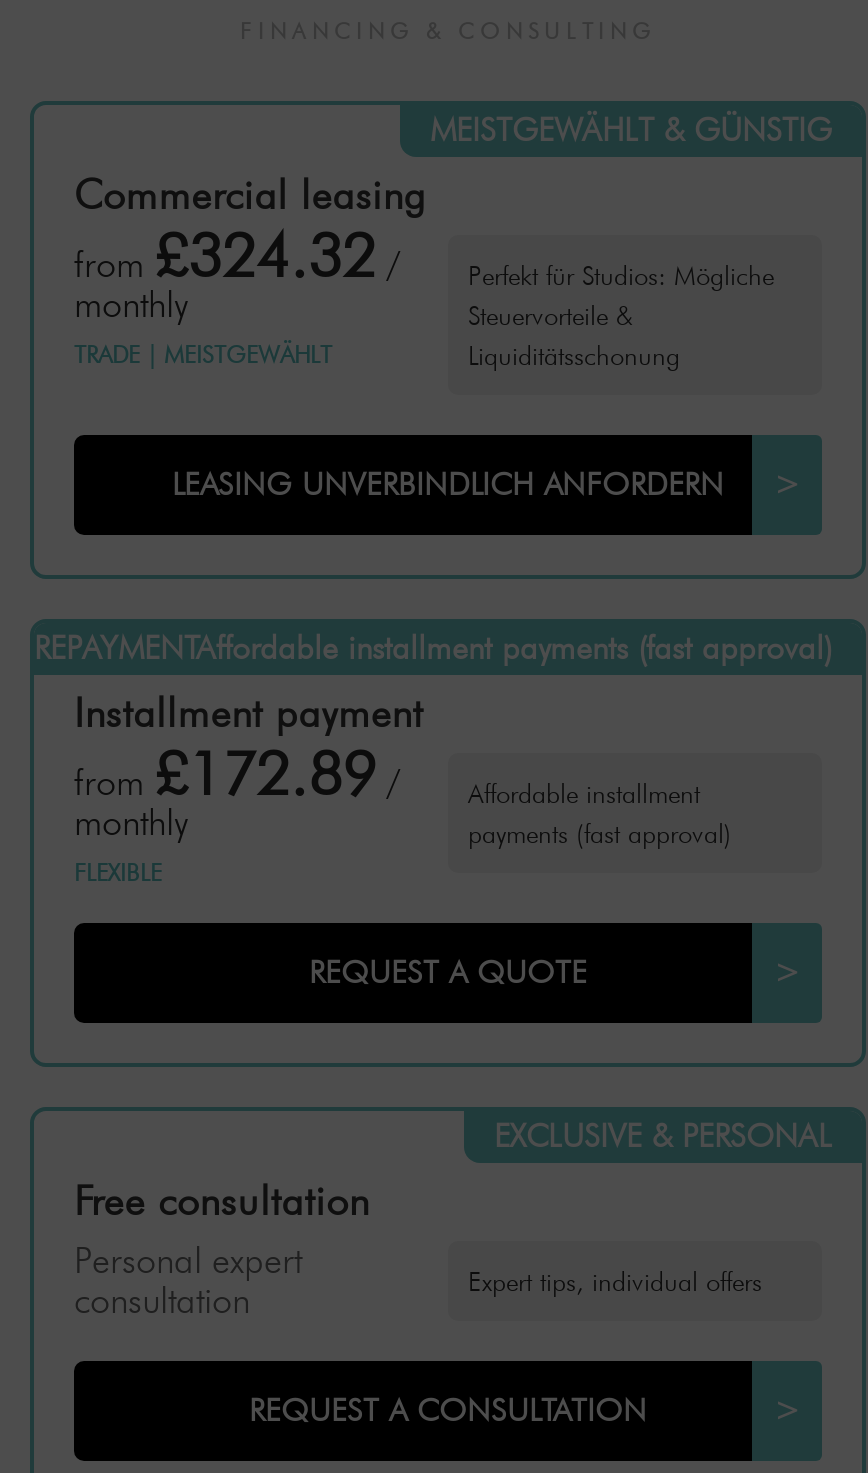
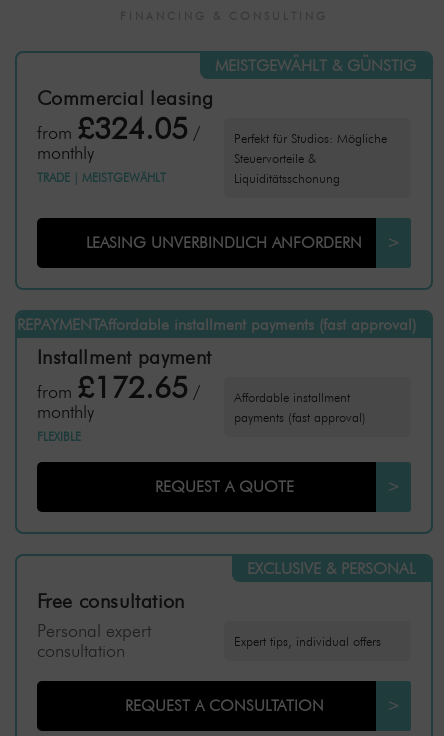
[74,219,400,291] from £324.32 / -> [37,110,200,146] from £324.05 /
[74,737,400,809] from £172.89 / -> [37,369,200,405] from £172.65 /

